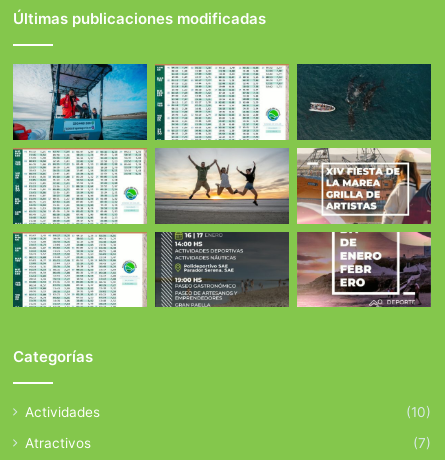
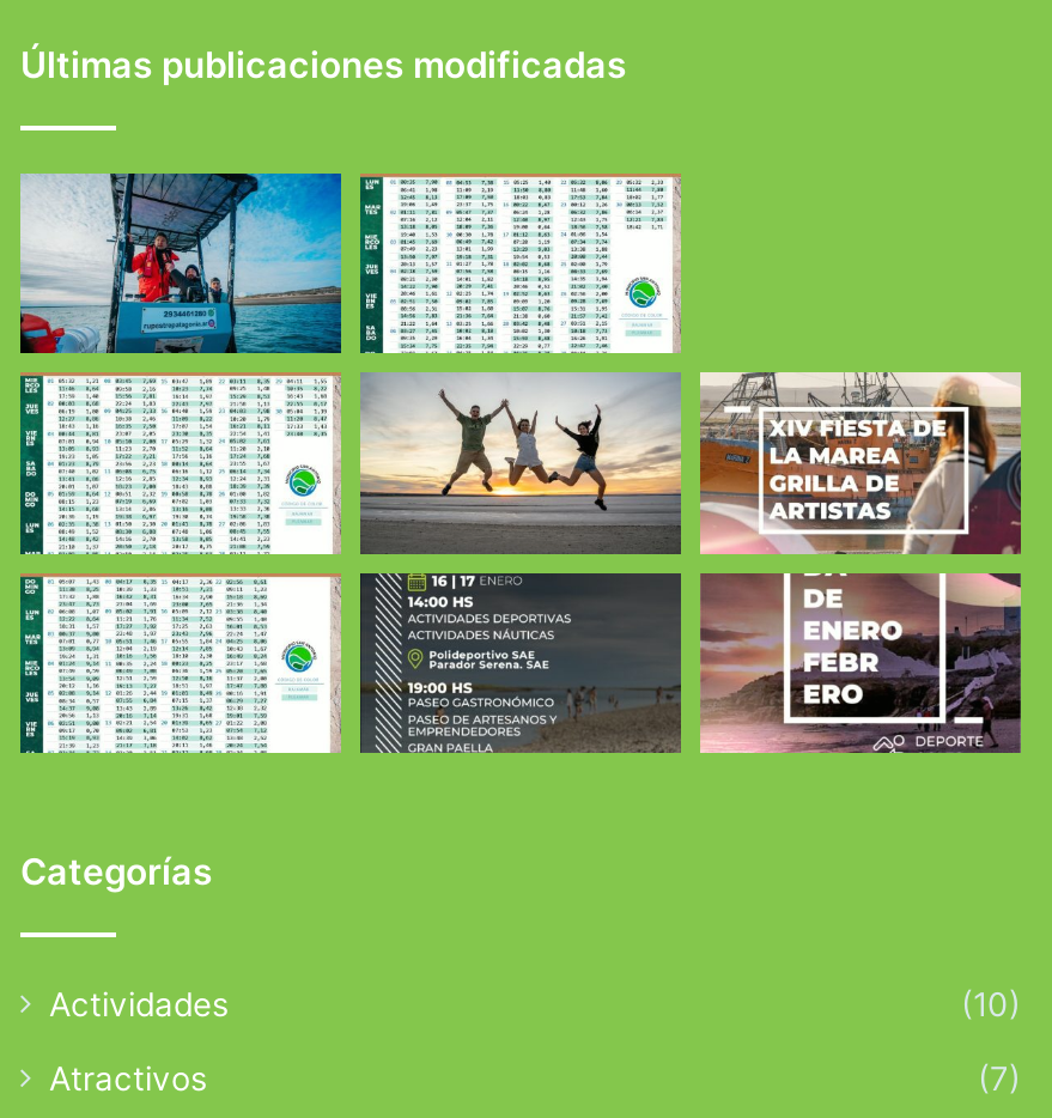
[296,63,432,141] [image] -> none

